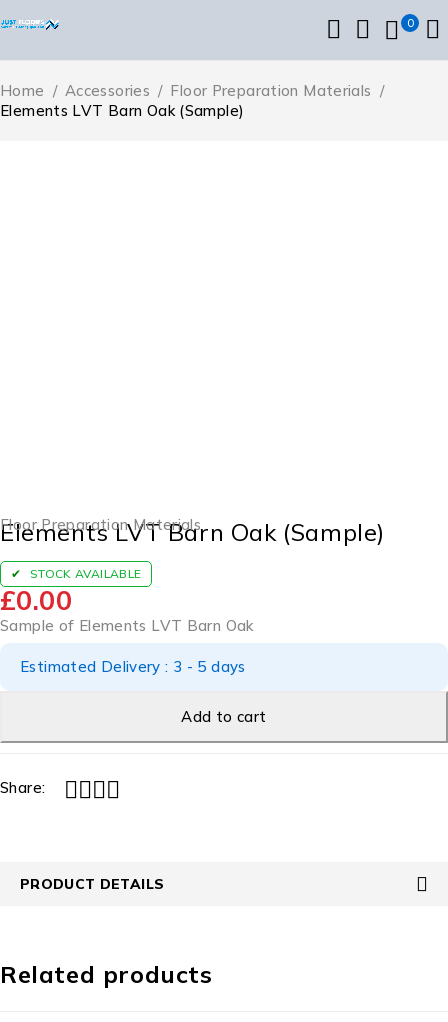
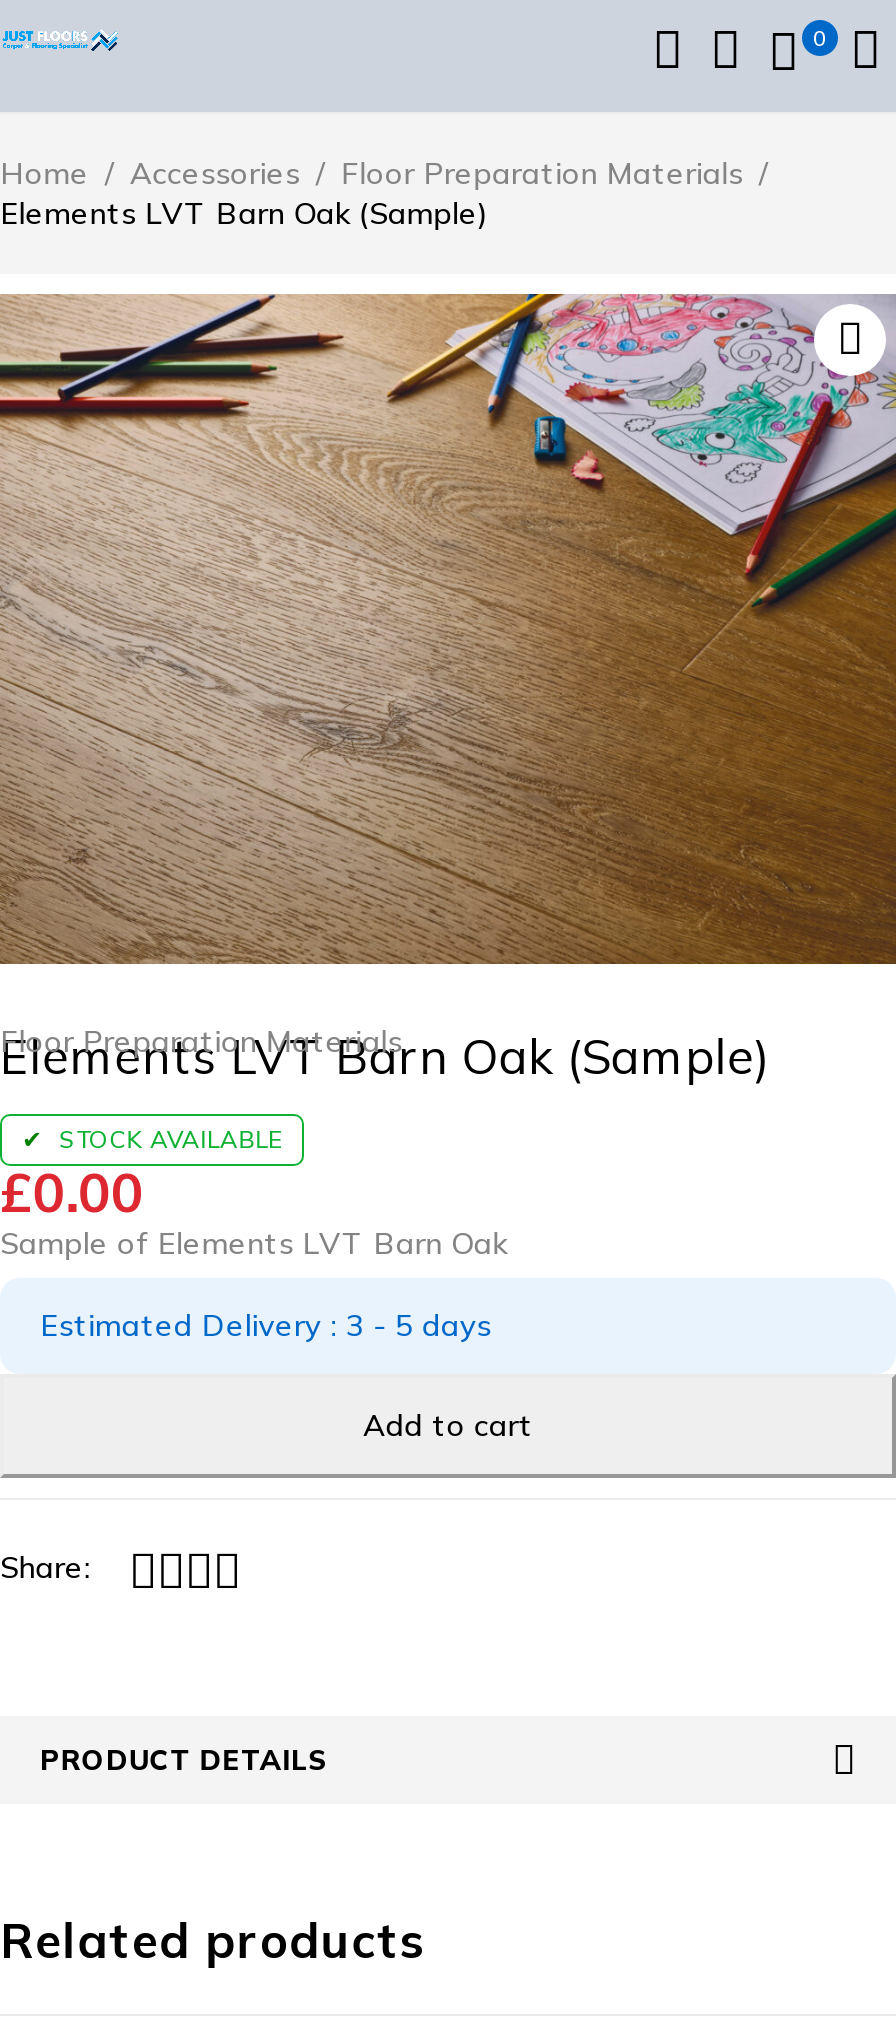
none -> [6,292,890,966] [image]

